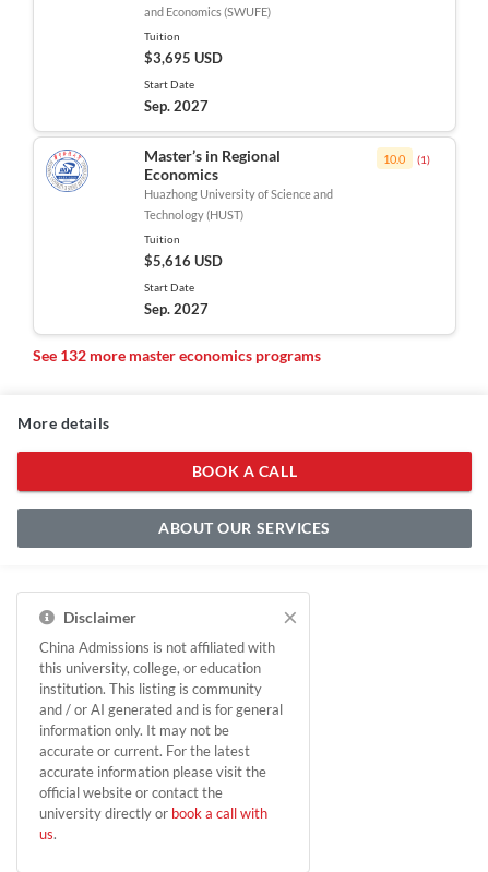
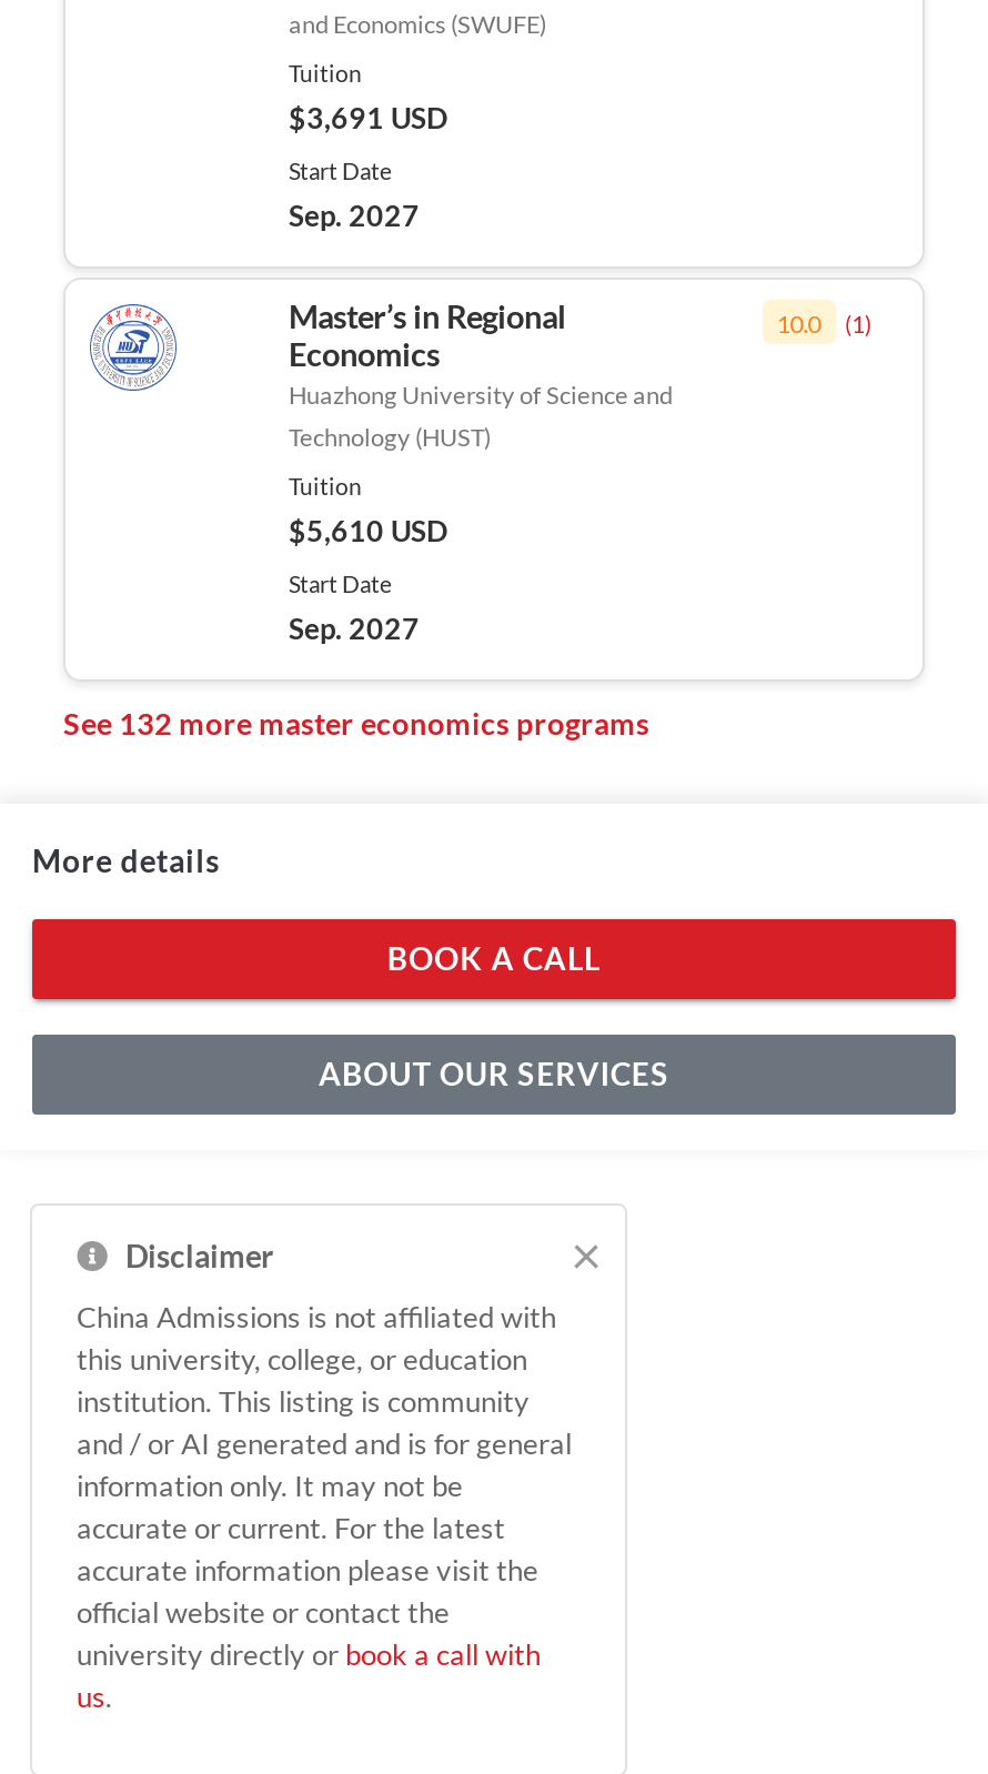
[144,49,222,66] $3,695 USD -> [289,99,448,135] $3,691 USD
[144,252,222,269] $5,616 USD -> [289,512,448,548] $5,610 USD

